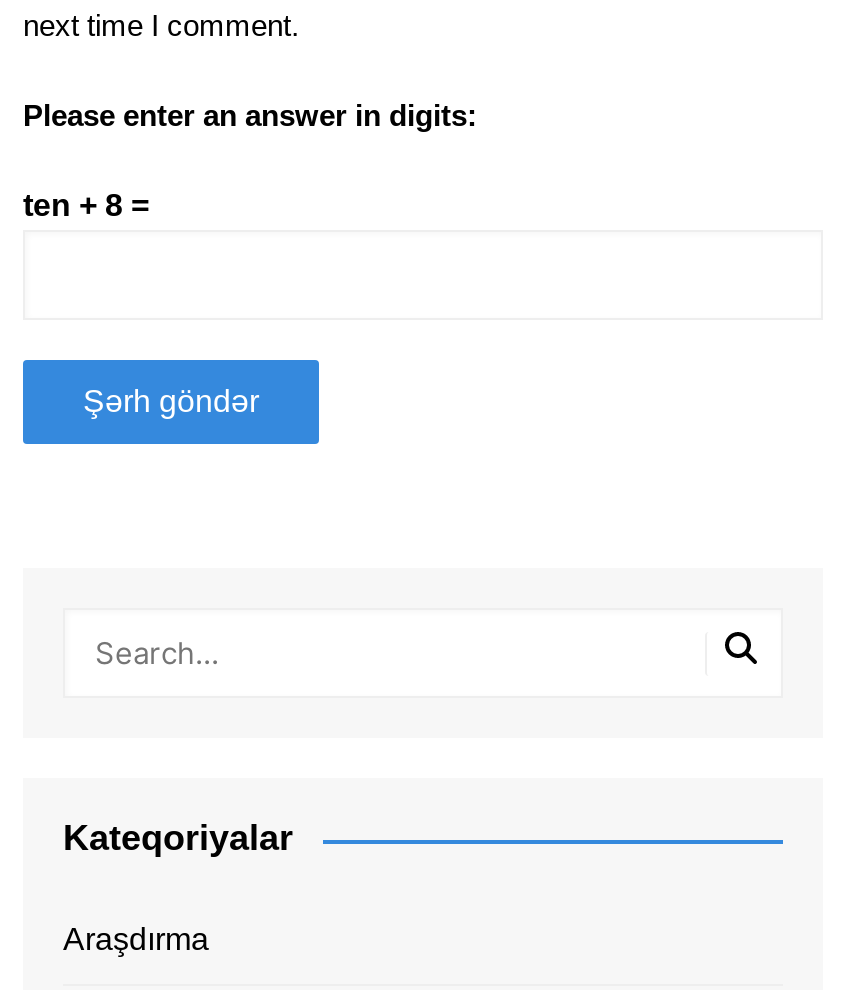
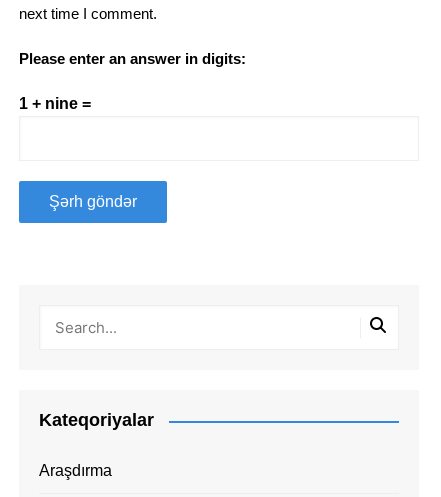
[23,189,149,223] ten + 8 = -> [19,95,91,112] 1 + nine =

